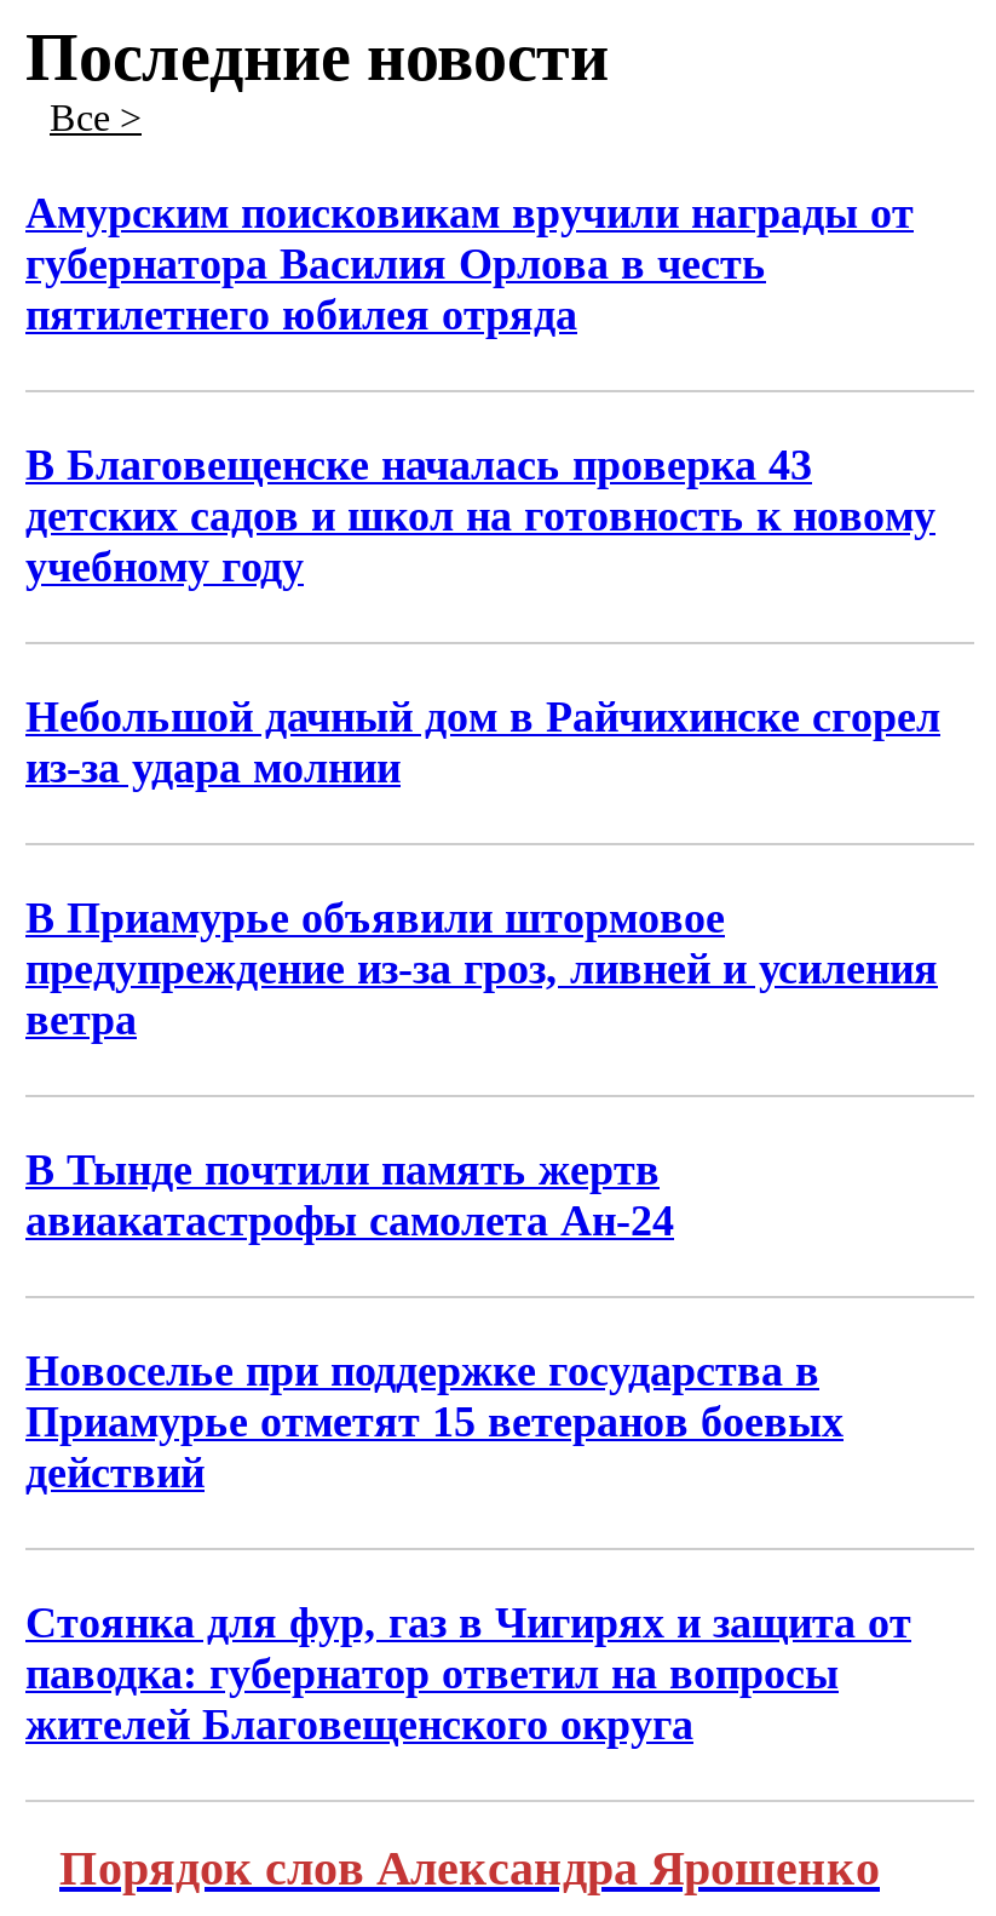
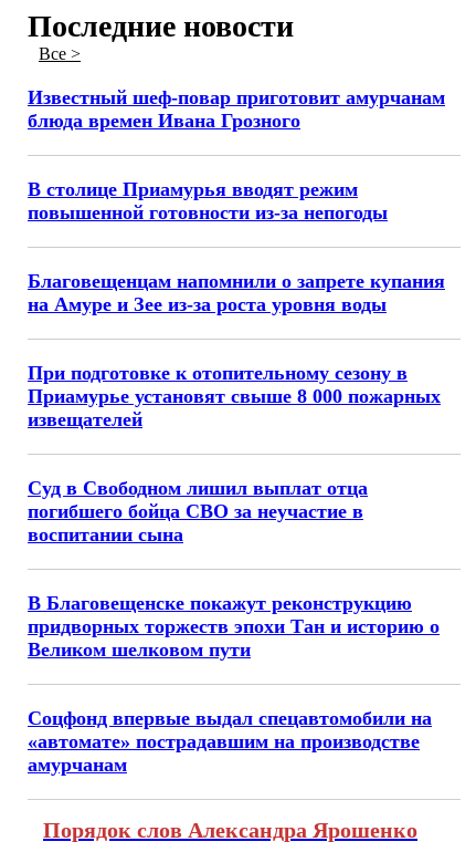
[25,190,914,340] Амурским поисковикам вручили награды от | губернатора Василия Орлова в честь | пятилетнего юбилея отряда -> [28,87,445,132] Известный шеф-повар приготовит амурчанам | блюда времен Ивана Грозного
[25,442,935,592] В Благовещенске началась проверка 43 | детских садов и школ на готовность к новому | учебному году -> [28,178,388,224] В столице Приамурья вводят режим | повышенной готовности из-за непогоды
[25,693,940,793] Небольшой дачный дом в Райчихинске сгорел | из-за удара молнии -> [28,270,445,316] Благовещенцам напомнили о запрете купания | на Амуре и Зее из-за роста уровня воды
[25,895,938,1045] В Приамурье объявили штормовое | предупреждение из-за гроз, ливней и усиления | ветра -> [28,362,441,431] При подготовке к отопительному сезону в | Приамурье установят свыше 8 000 пожарных | извещателей
[25,1146,674,1246] В Тынде почтили память жертв | авиакатастрофы самолета Ан-24 -> [28,477,368,546] Суд в Свободном лишил выплат отца | погибшего бойца СВО за неучастие в | воспитании сына
[25,1347,844,1498] Новоселье при поддержке государства в | Приамурье отметят 15 ветеранов боевых | действий -> [28,592,440,661] В Благовещенске покажут реконструкцию | придворных торжеств эпохи Тан и историю о | Великом шелковом пути
[25,1599,911,1750] Стоянка для фур, газ в Чигирях и защита от | паводка: губернатор ответил на вопросы | жителей Благовещенского округа -> [28,707,432,776] Соцфонд впервые выдал спецавтомобили на | «автомате» пострадавшим на производстве | амурчанам

